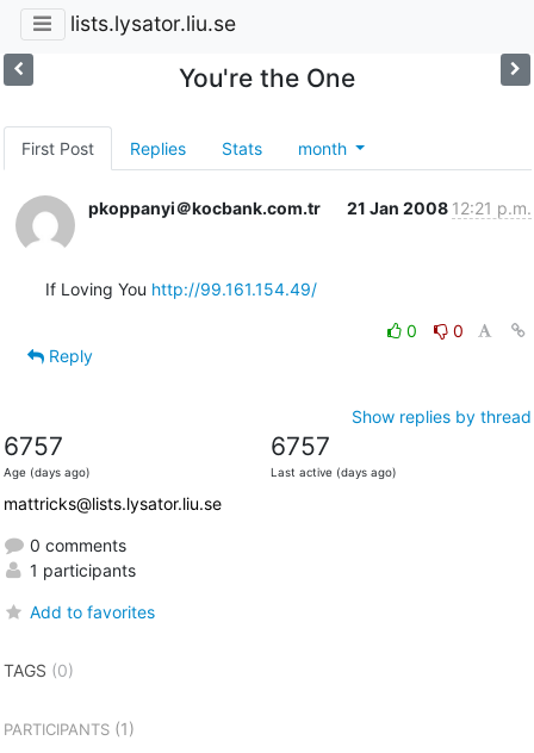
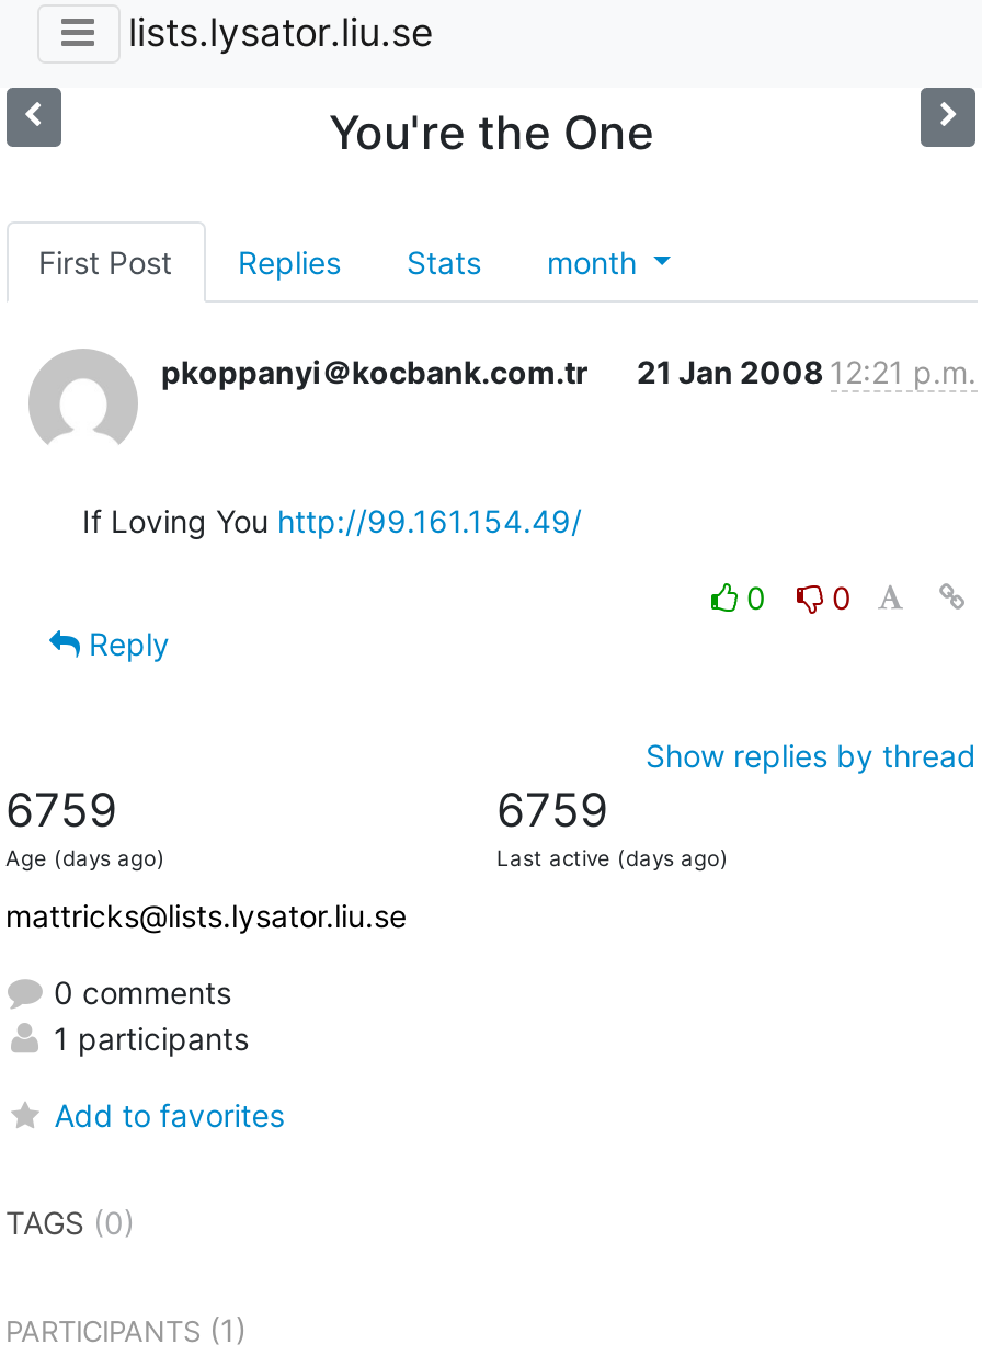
[3,431,63,461] 6757 -> [5,782,117,837] 6759
[270,431,330,461] 6757 -> [496,782,608,837] 6759

